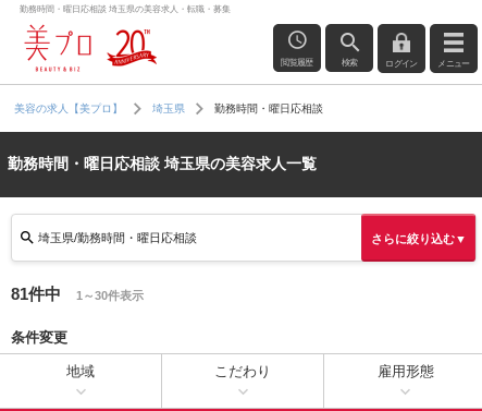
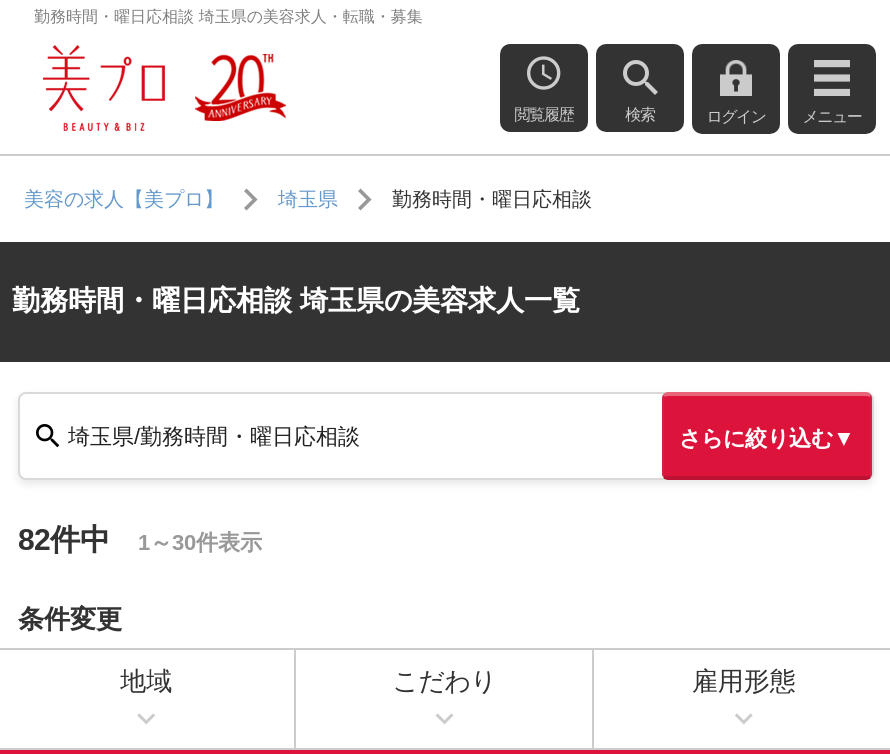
[11,285,144,303] 81件中 1～30件表示 -> [18,522,262,556] 82件中 1～30件表示

